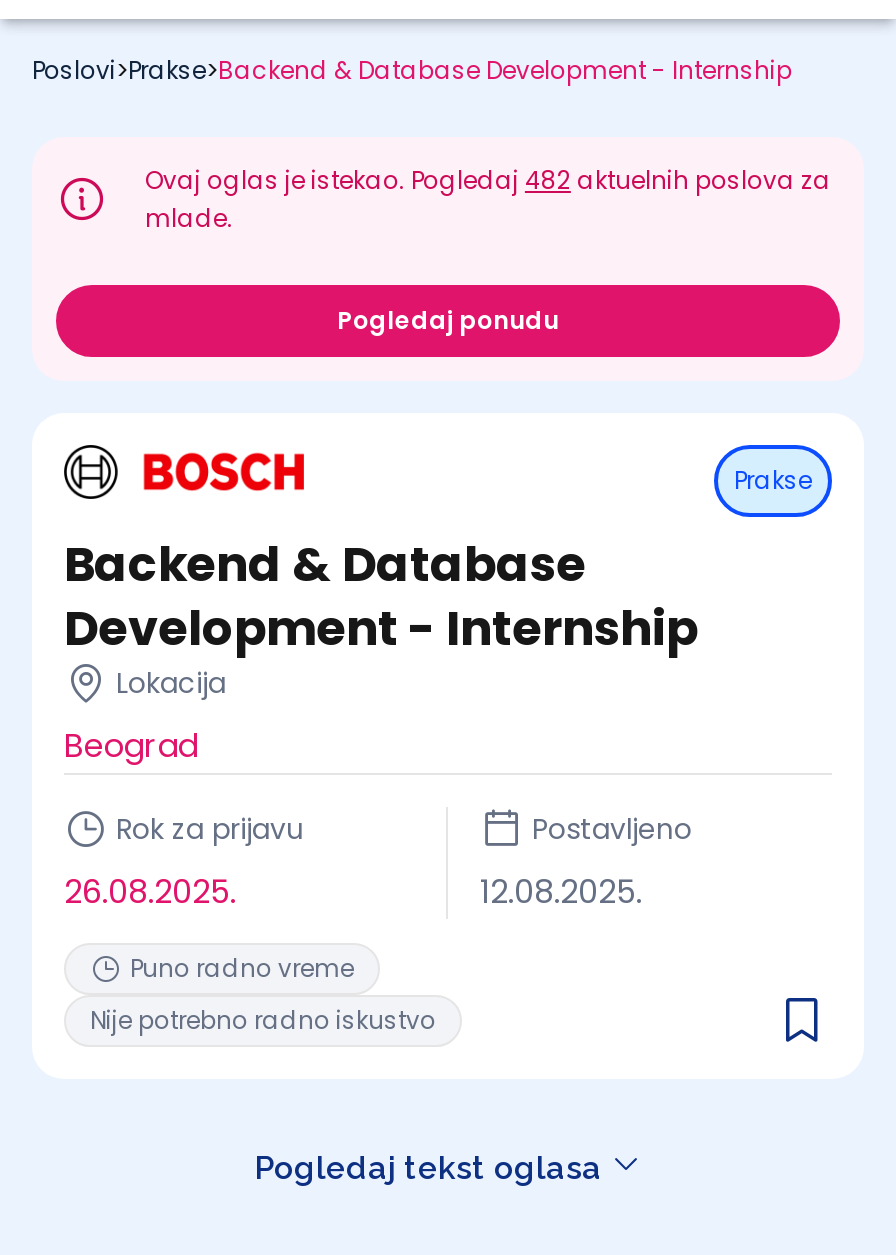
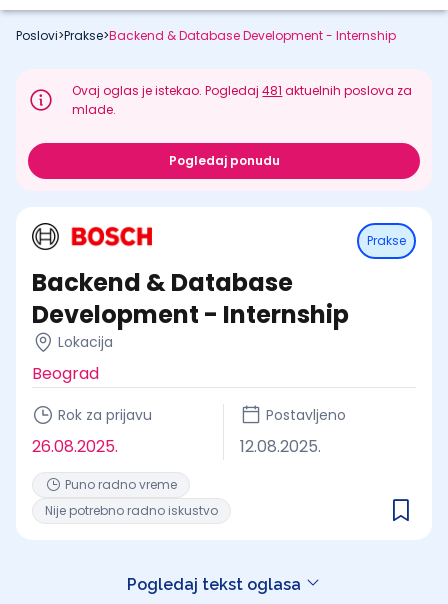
[145,163,831,197] Ovaj oglas je istekao. Pogledaj 482 aktuelnih poslova za -> [72,82,412,99] Ovaj oglas je istekao. Pogledaj 481 aktuelnih poslova za

